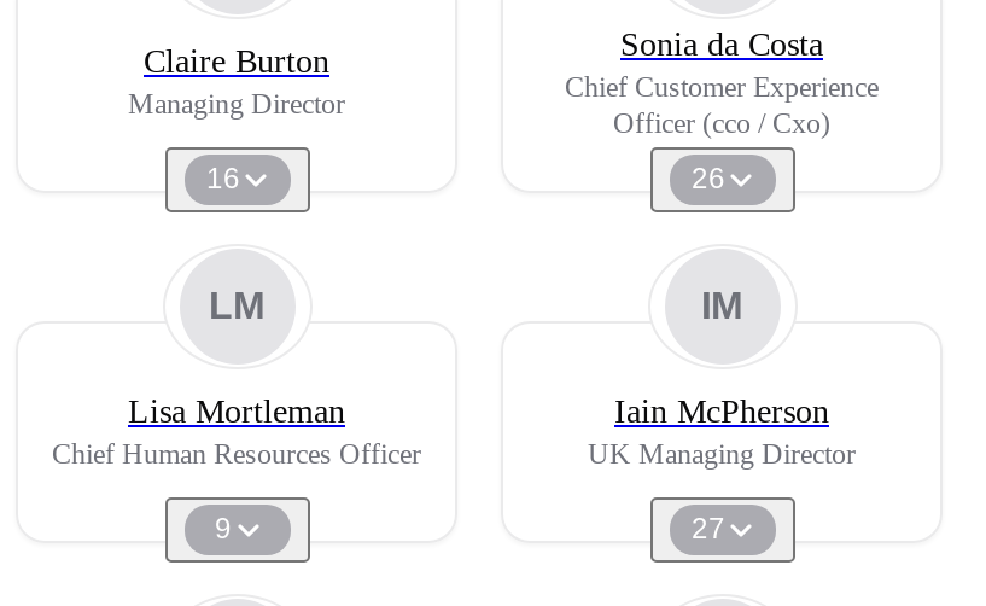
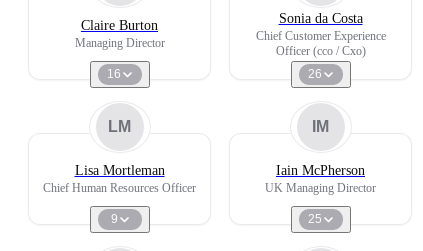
[692,512,725,546] 27 -> [308,212,322,226] 25

